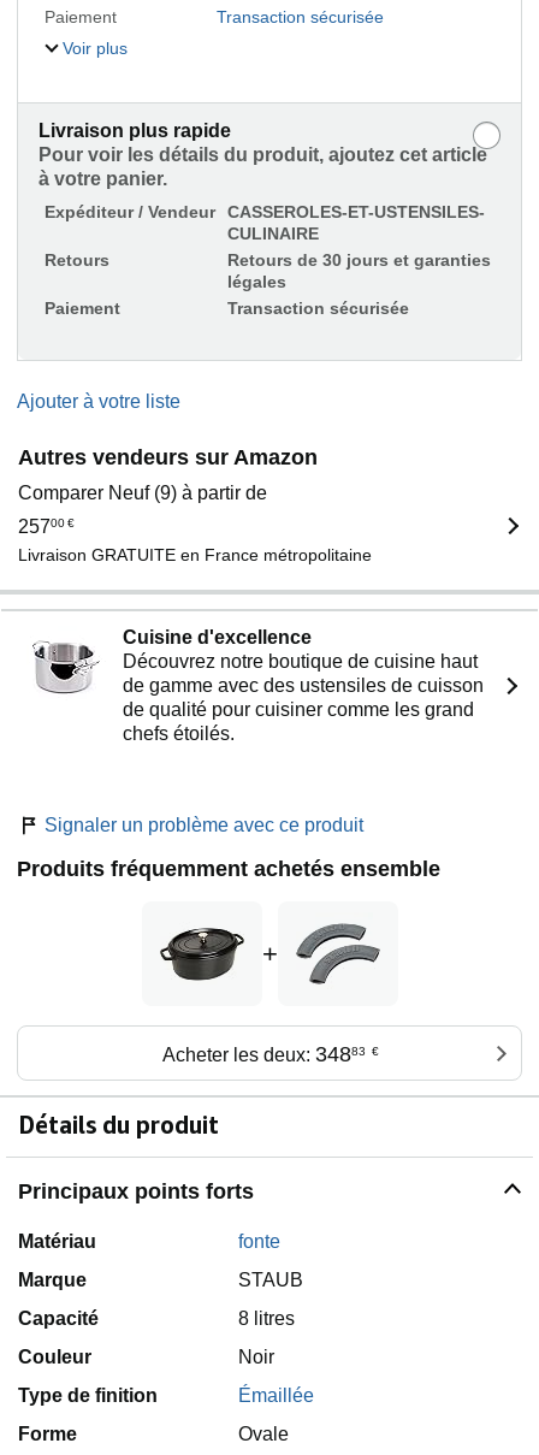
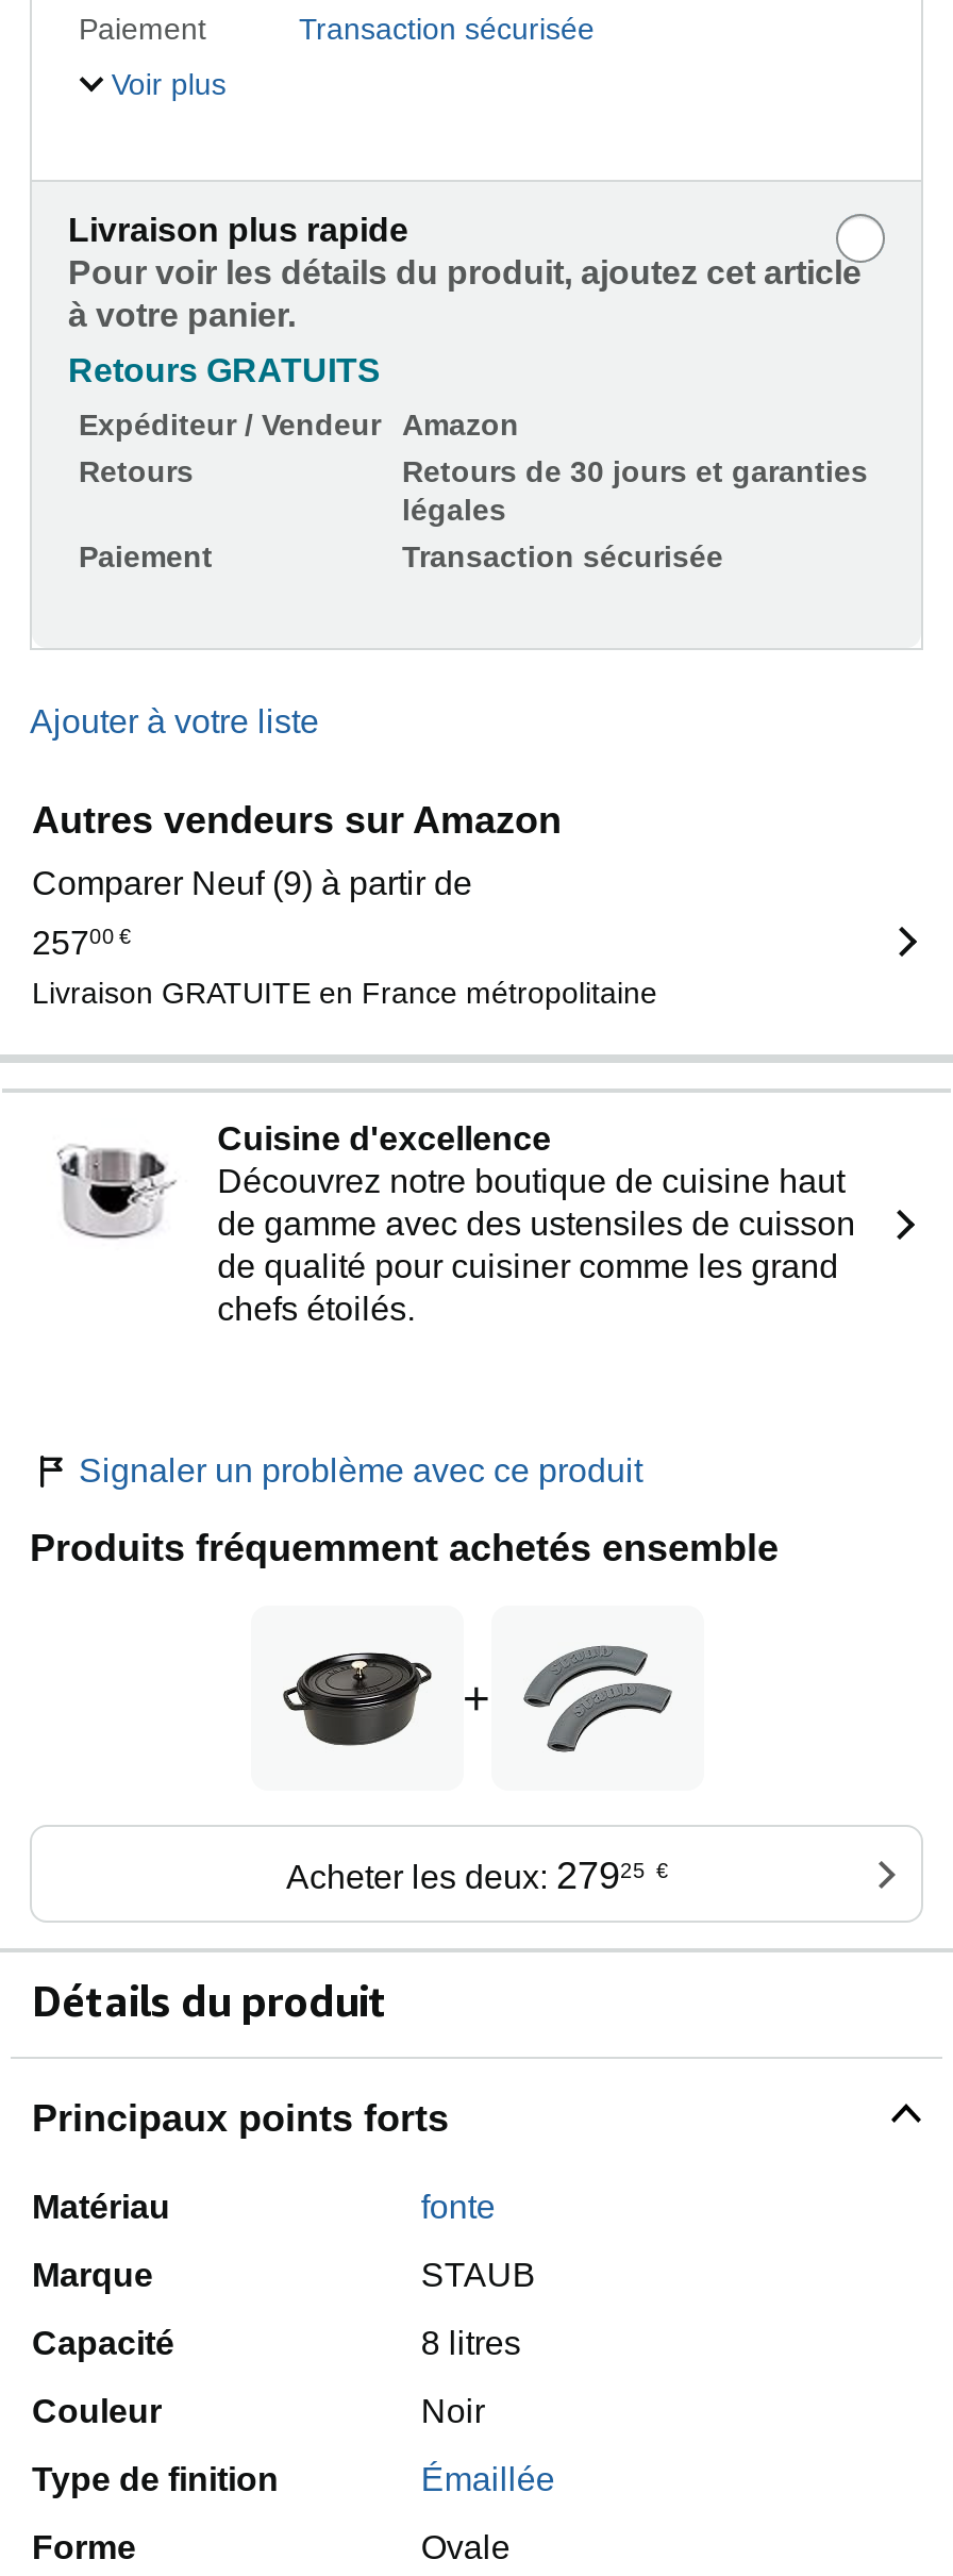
none -> [68,352,381,389] Retours GRATUITS
moved [45,202,215,222] -> [79,408,381,442]: Expéditeur / Vendeur
[227,202,485,243] CASSEROLES-ET-USTENSILES- | CULINAIRE -> [402,408,519,442] Amazon
[162,1043,378,1067] Acheter les deux: 34883 € -> [286,1855,669,1898] Acheter les deux: 27925 €

